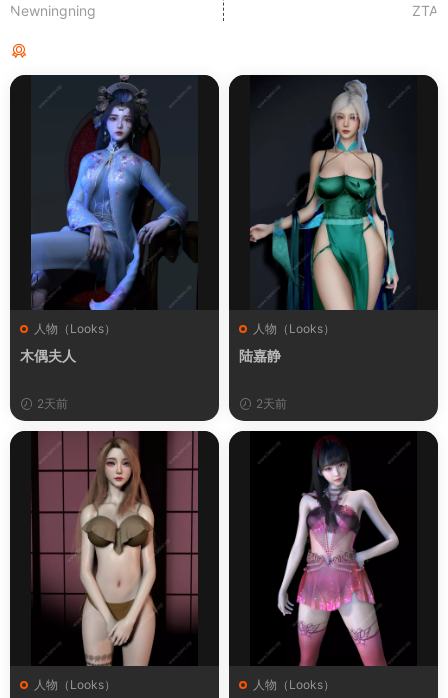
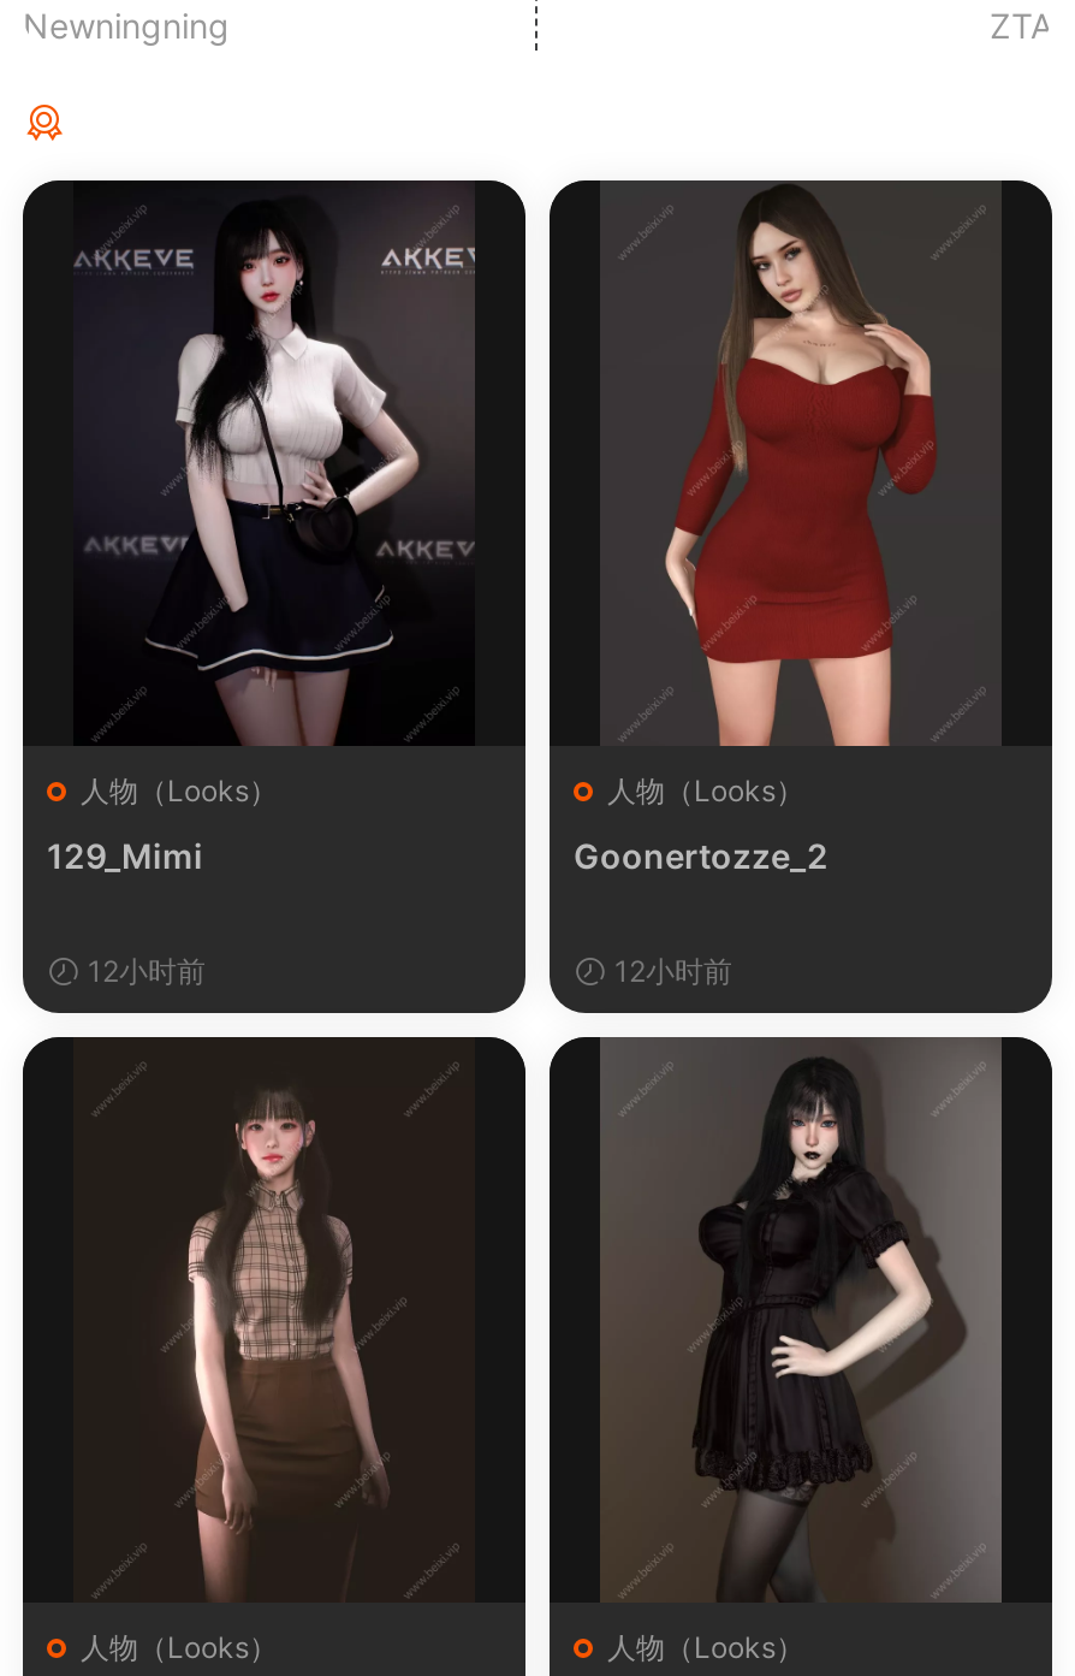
[20,74,197,364] [image] | 木偶夫人 -> [47,180,477,876] [image] | 129_Mimi
[239,76,416,364] [image] | 陆嘉静 -> [574,180,999,876] [image] | Goonertozze_2
[34,396,68,411] 2天前 -> [81,953,206,989] 12小时前
[253,396,287,411] 2天前 -> [607,953,732,989] 12小时前
[33,431,198,667] [image] -> [78,1037,473,1603] [image]
[250,432,417,667] [image] -> [600,1037,1002,1603] [image]

